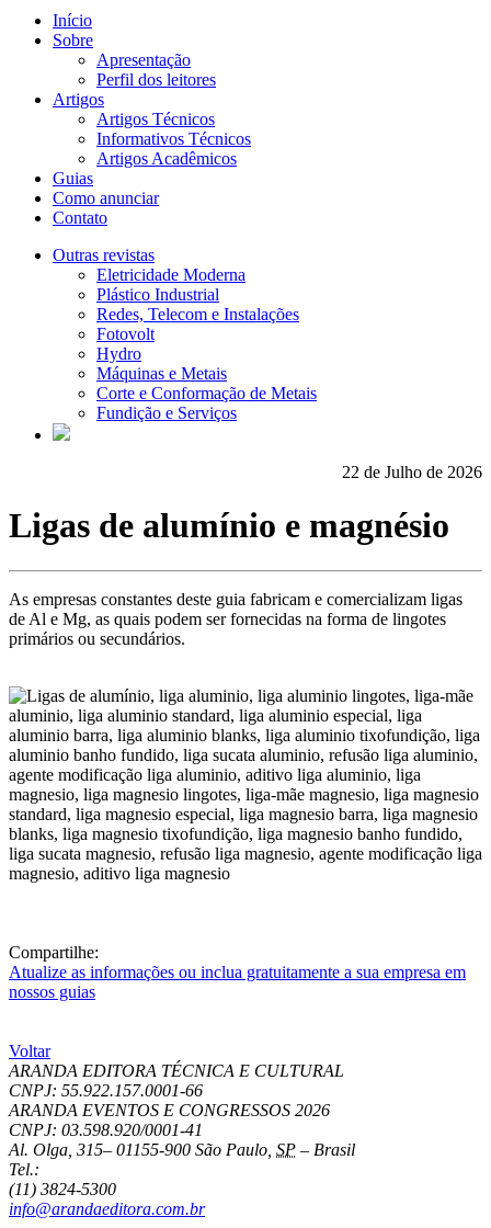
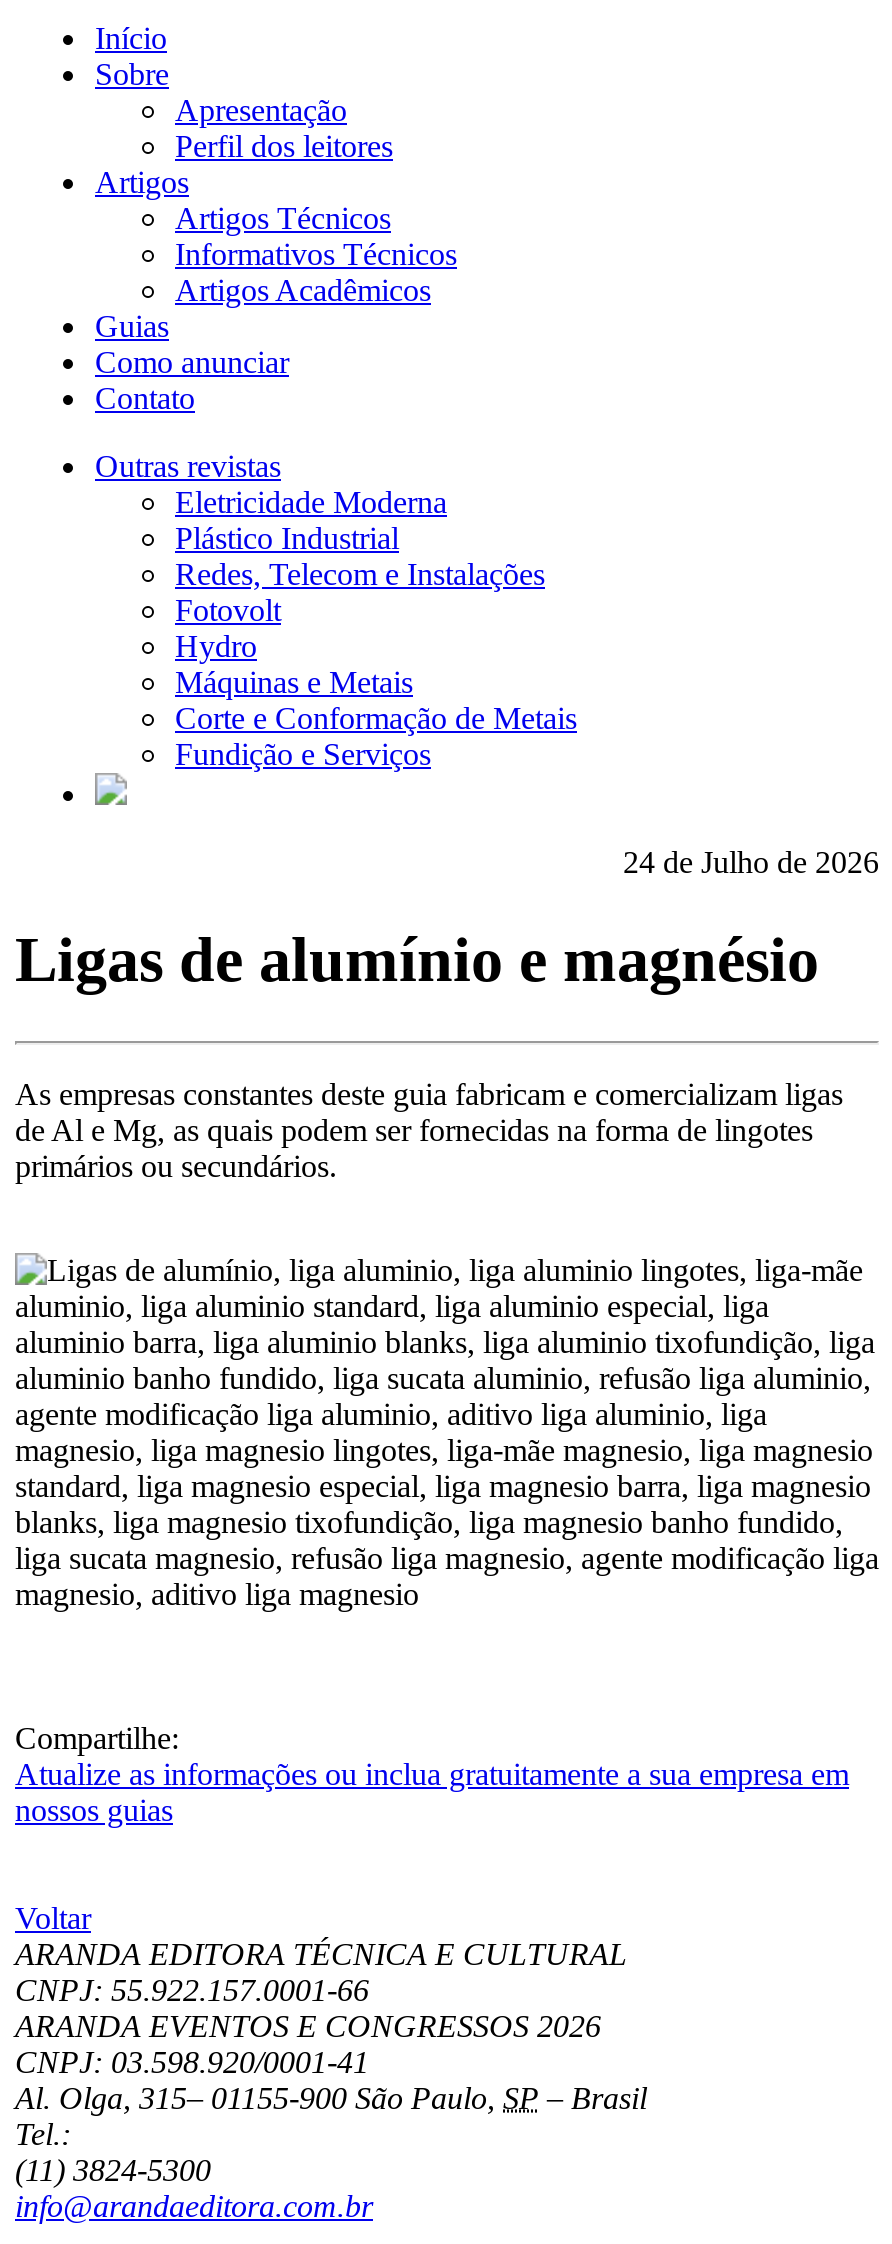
[342,463,482,481] 22 de Julho de 2026 -> [623,845,879,879] 24 de Julho de 2026

